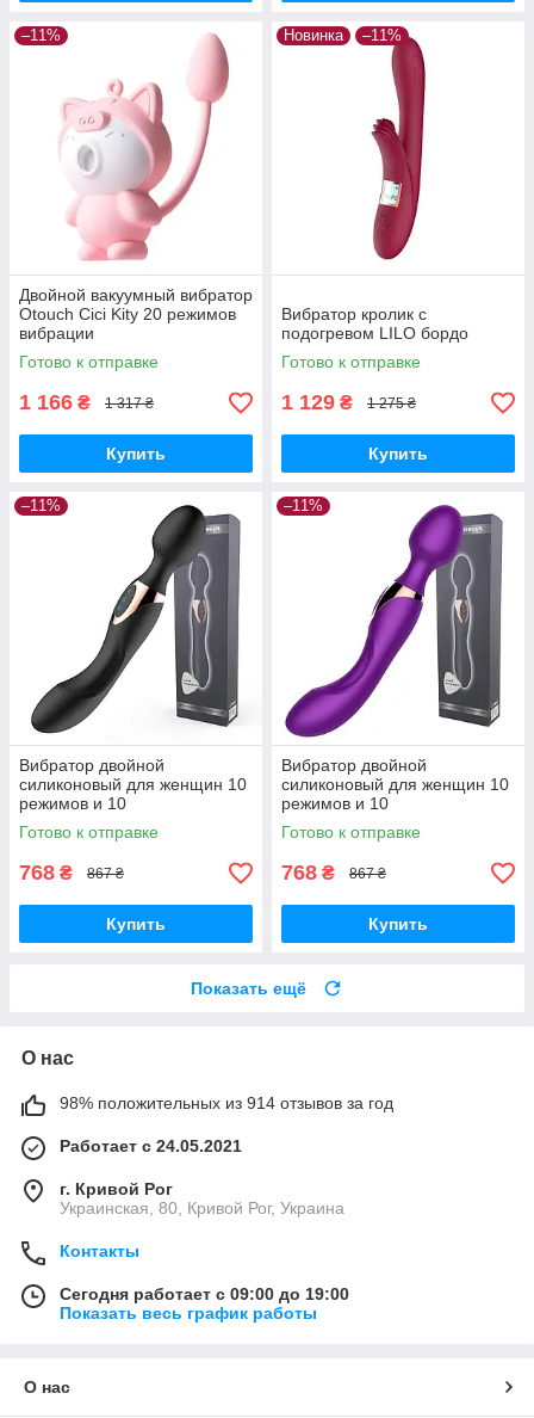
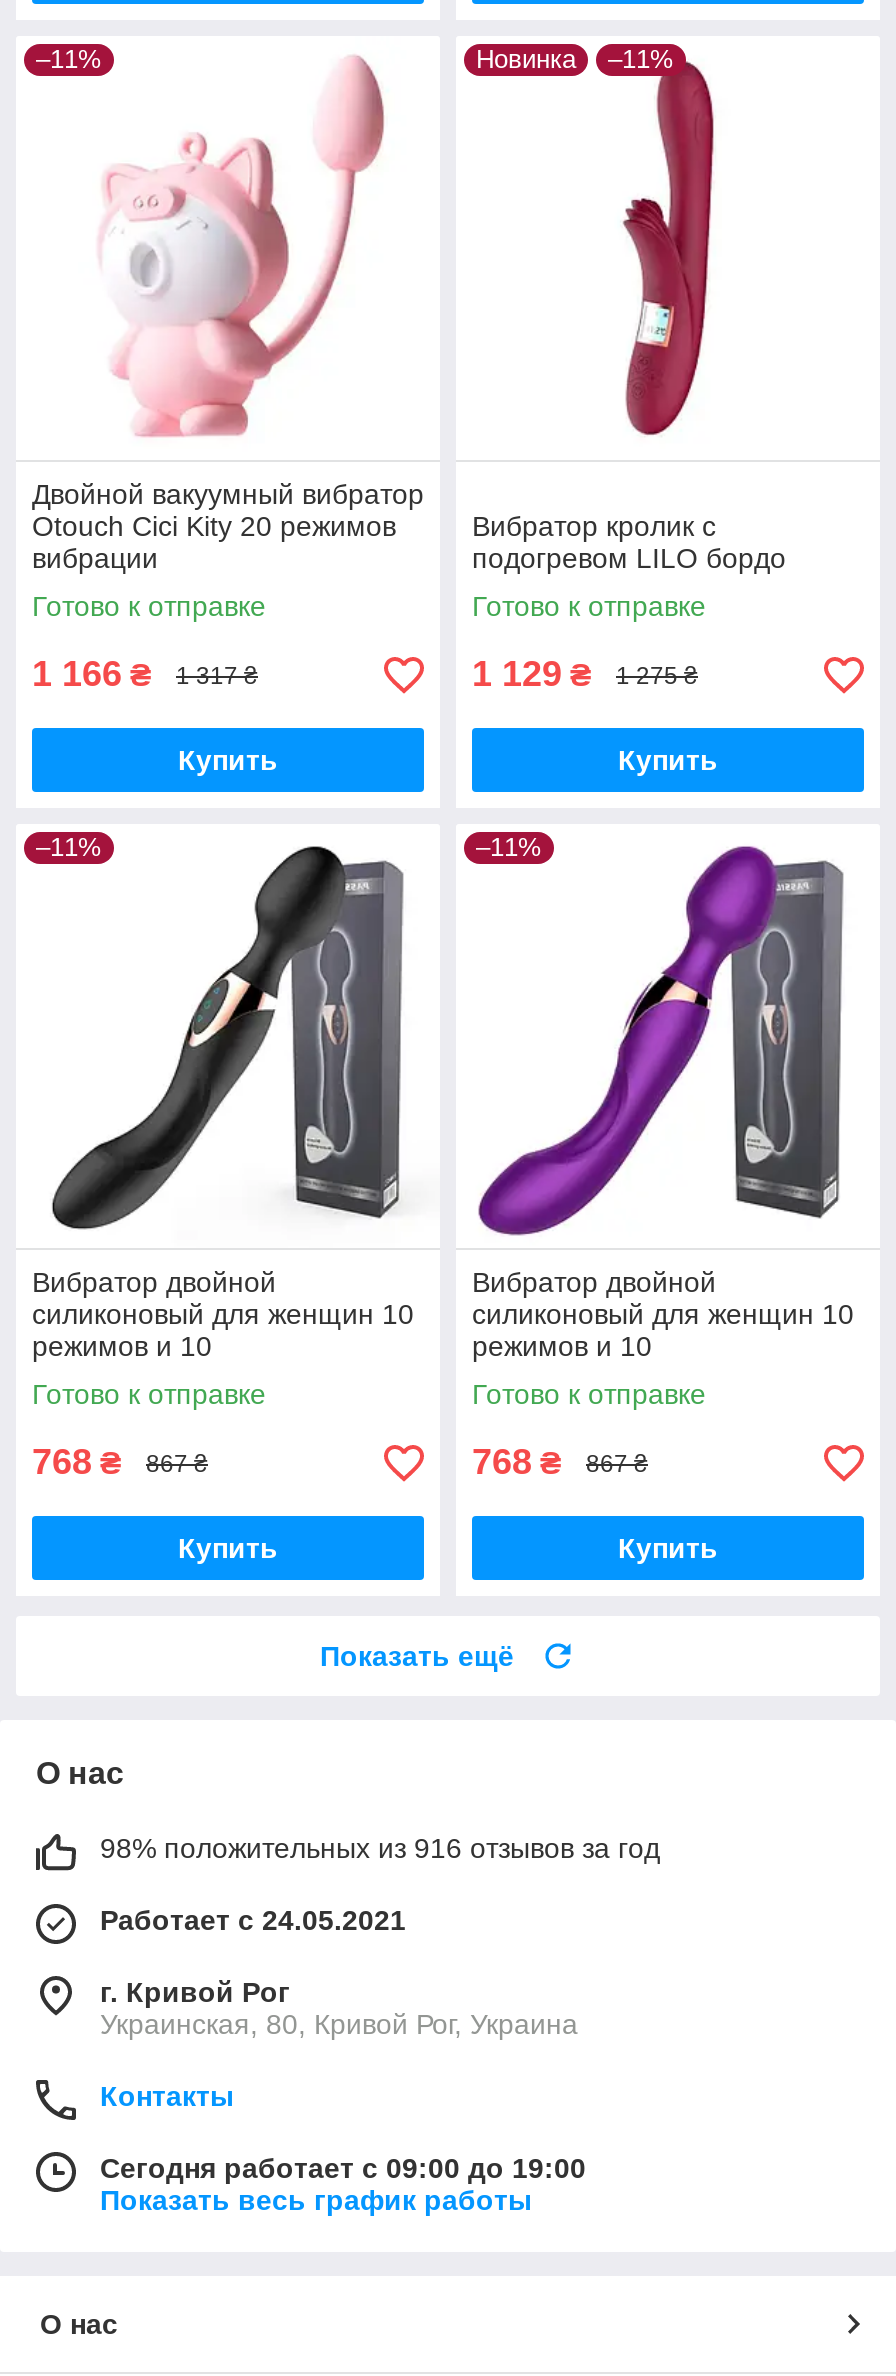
[60,1094,393,1113] 98% положительных из 914 отзывов за год -> [100,1833,660,1865] 98% положительных из 916 отзывов за год

